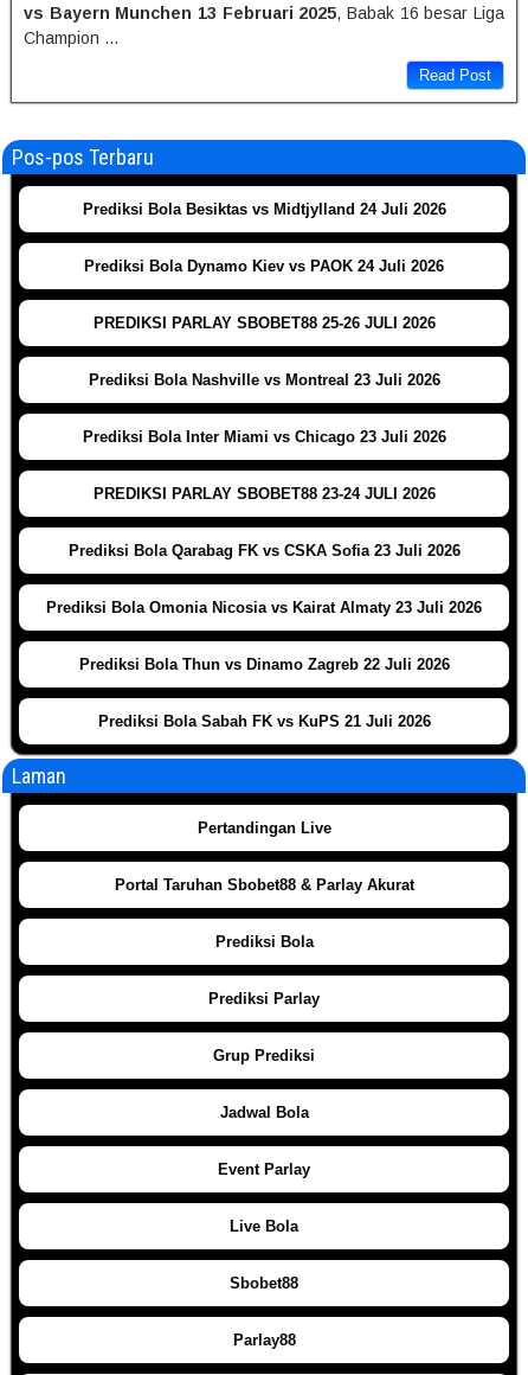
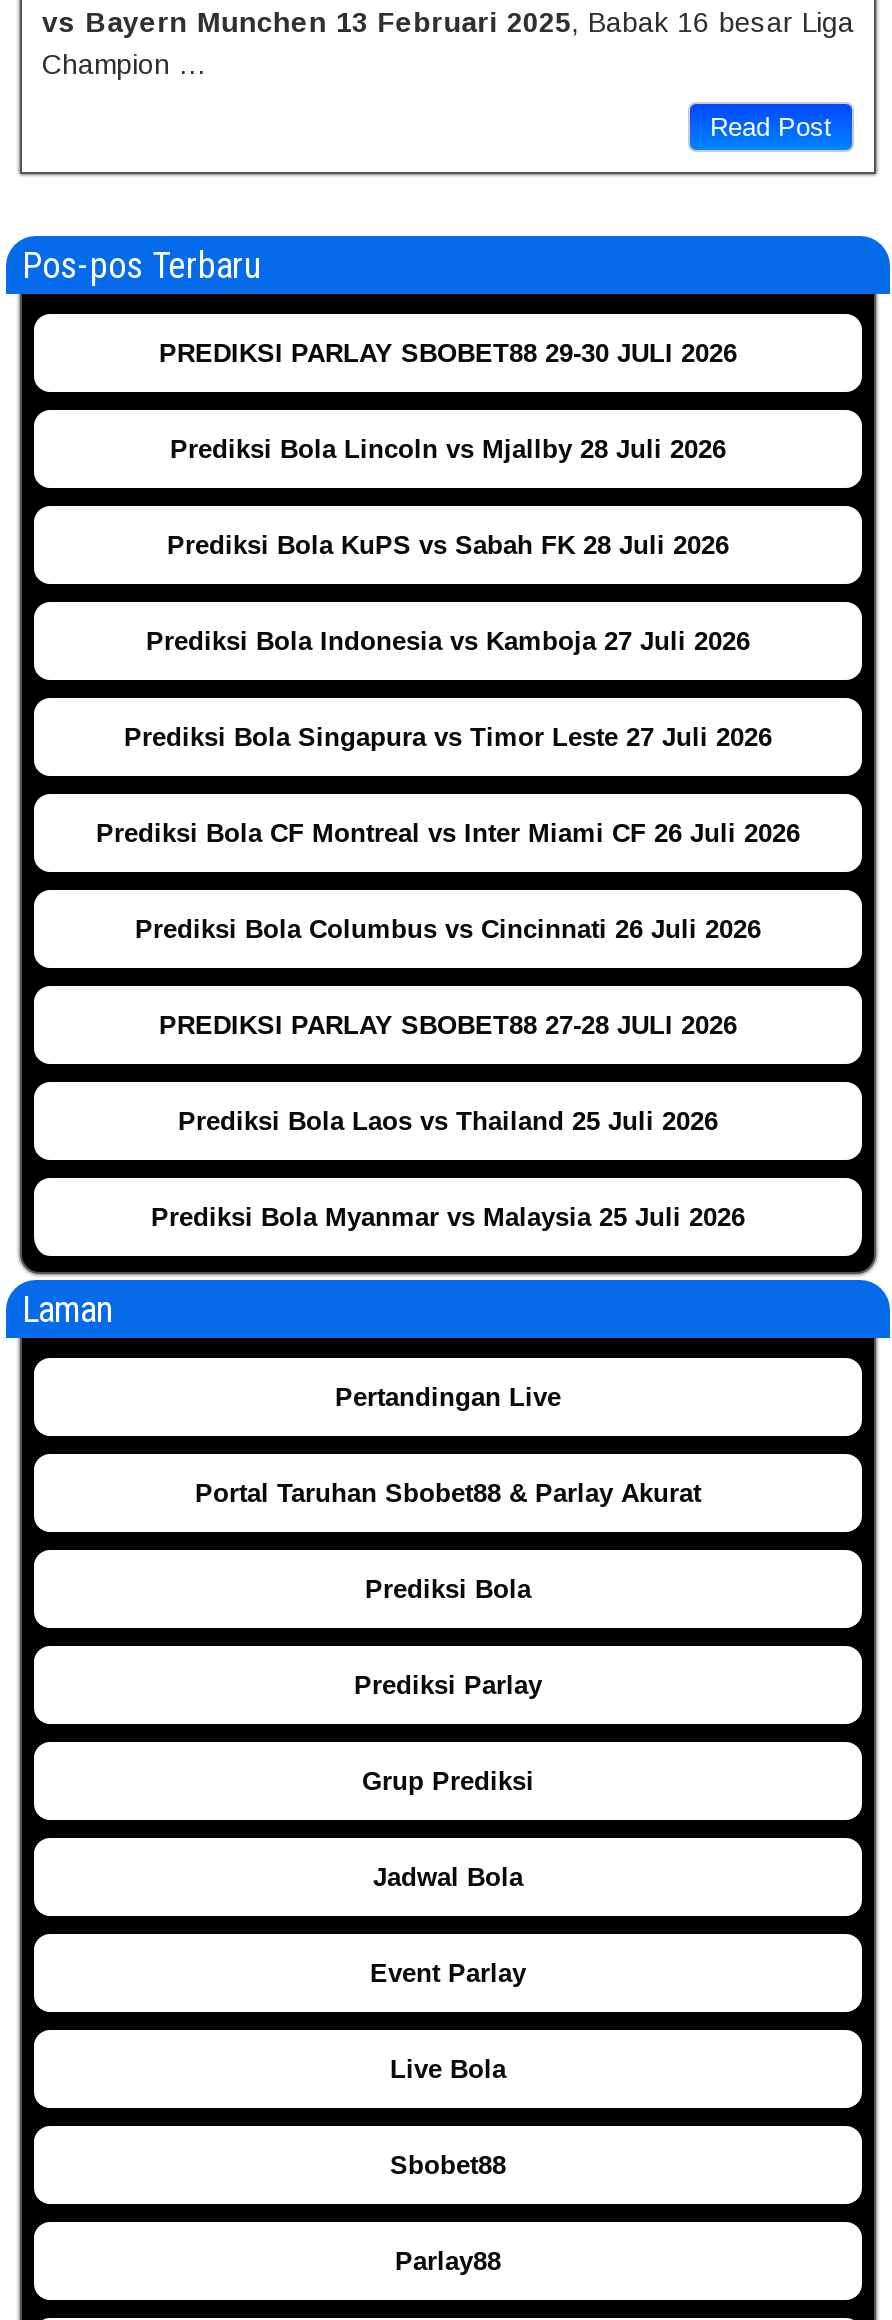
[82,200,446,218] Prediksi Bola Besiktas vs Midtjylland 24 Juli 2026 -> [159,338,737,368] PREDIKSI PARLAY SBOBET88 29-30 JULI 2026
[84,257,444,275] Prediksi Bola Dynamo Kiev vs PAOK 24 Juli 2026 -> [170,434,726,464] Prediksi Bola Lincoln vs Mjallby 28 Juli 2026
[93,314,435,332] PREDIKSI PARLAY SBOBET88 25-26 JULI 2026 -> [167,530,729,560] Prediksi Bola KuPS vs Sabah FK 28 Juli 2026
[88,371,440,389] Prediksi Bola Nashville vs Montreal 23 Juli 2026 -> [146,626,750,656] Prediksi Bola Indonesia vs Kamboja 27 Juli 2026
[82,428,446,446] Prediksi Bola Inter Miami vs Chicago 23 Juli 2026 -> [124,722,772,752] Prediksi Bola Singapura vs Timor Leste 27 Juli 2026
[93,485,435,503] PREDIKSI PARLAY SBOBET88 23-24 JULI 2026 -> [96,818,800,848] Prediksi Bola CF Montreal vs Inter Miami CF 26 Juli 2026
[68,542,460,560] Prediksi Bola Qarabag FK vs CSKA Sofia 23 Juli 2026 -> [135,914,761,944] Prediksi Bola Columbus vs Cincinnati 26 Juli 2026
[46,599,482,616] Prediksi Bola Omonia Nicosia vs Kairat Almaty 23 Juli 2026 -> [159,1010,737,1040] PREDIKSI PARLAY SBOBET88 27-28 JULI 2026
[79,656,449,673] Prediksi Bola Thun vs Dinamo Zagreb 22 Juli 2026 -> [178,1106,718,1136] Prediksi Bola Laos vs Thailand 25 Juli 2026
[98,713,430,730] Prediksi Bola Sabah FK vs KuPS 21 Juli 2026 -> [151,1202,745,1232] Prediksi Bola Myanmar vs Malaysia 25 Juli 2026

